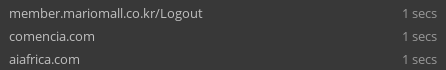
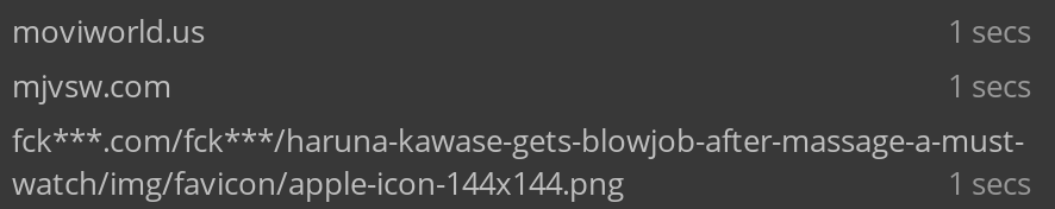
[9,4,203,22] member.mariomall.co.kr/Logout -> [12,9,205,51] moviworld.us
[9,27,95,45] comencia.com -> [12,63,171,106] mjvsw.com
[9,50,80,68] aiafrica.com -> [12,118,1024,203] fck***.com/fck***/haruna-kawase-gets-blowjob-after-massage-a-must- | watch/img/favicon/apple-icon-144x144.png

